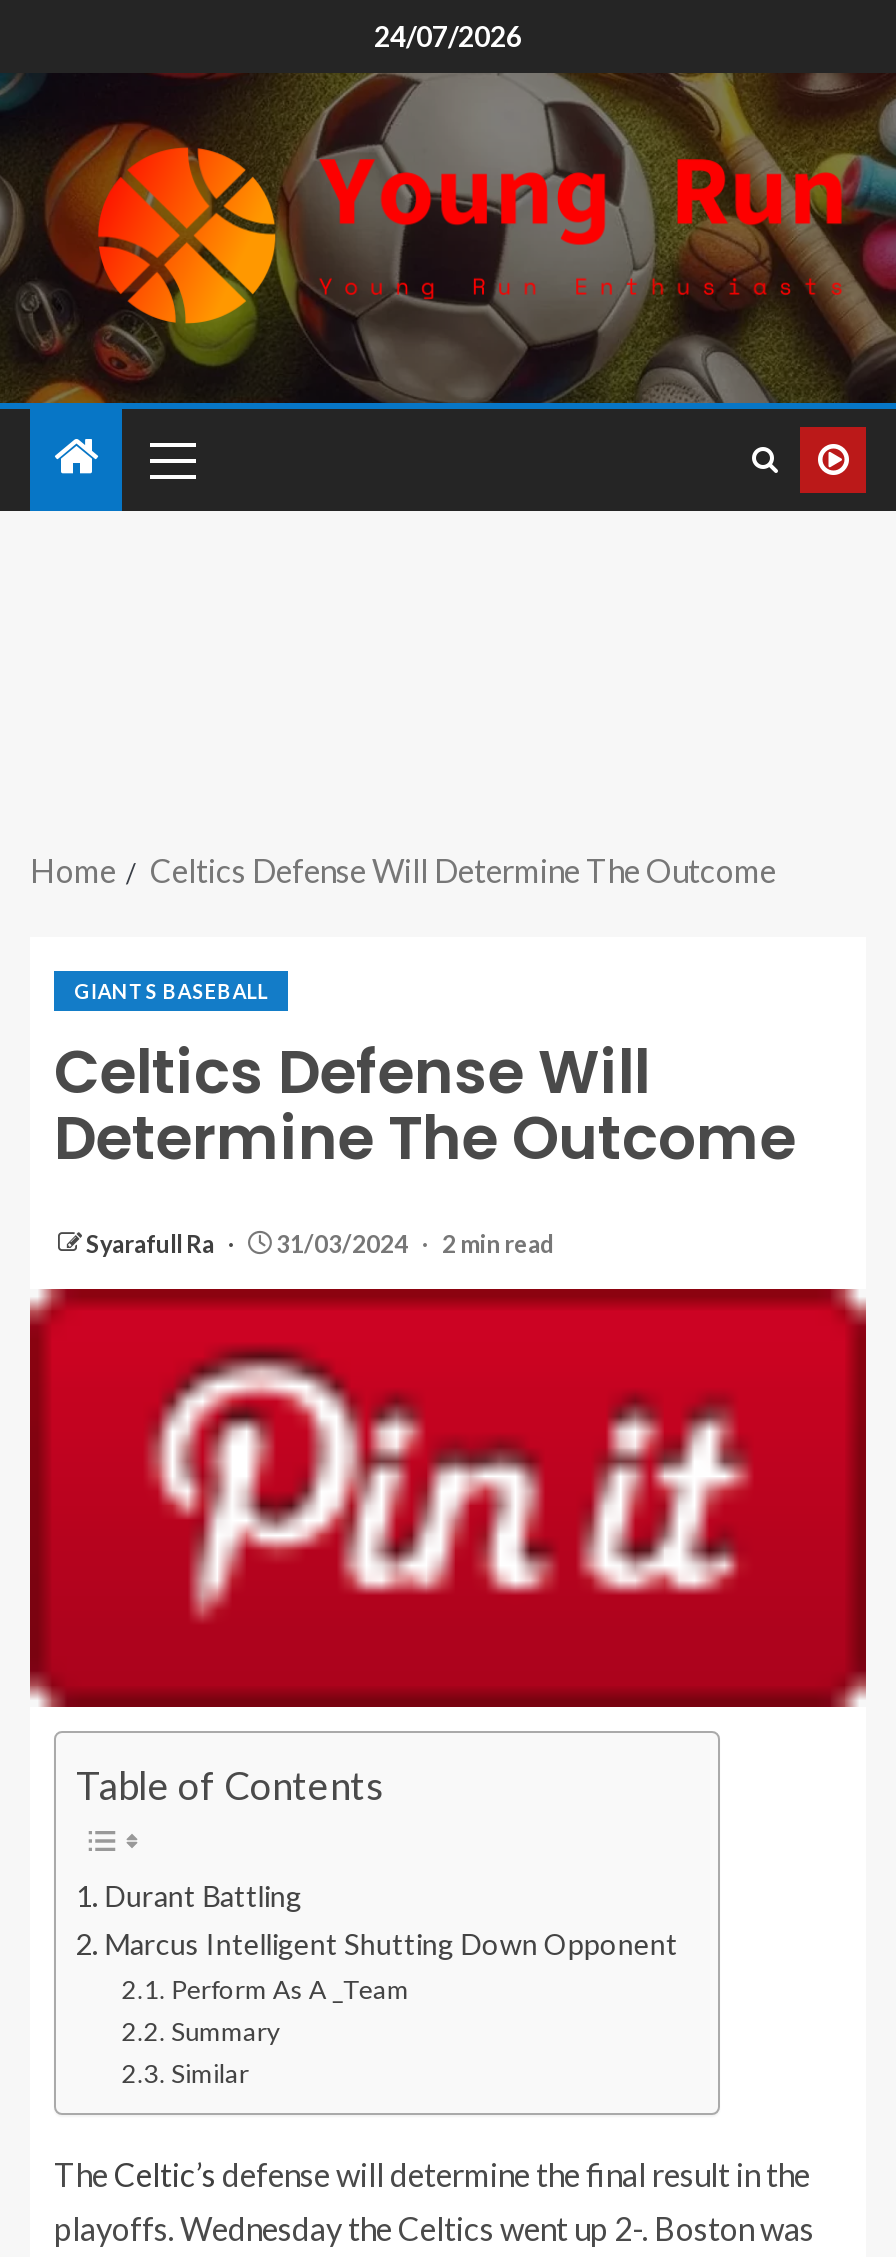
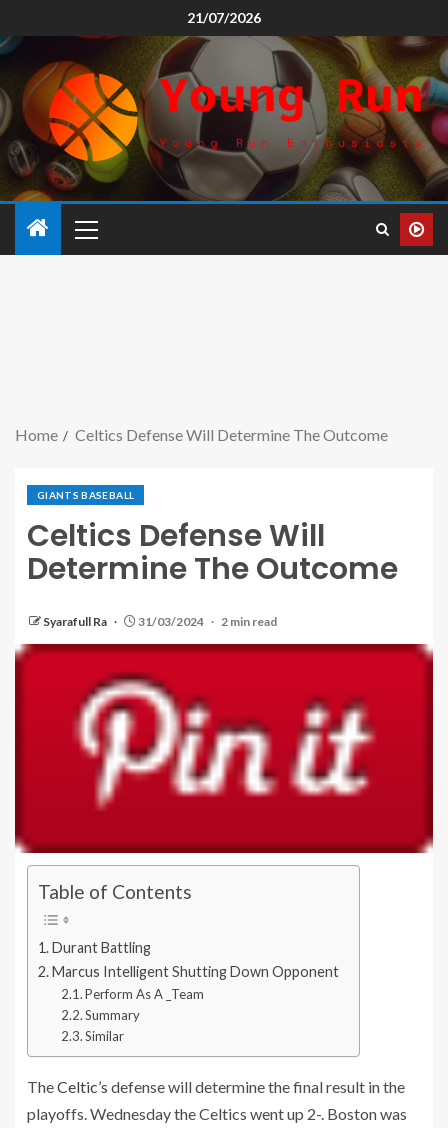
[374,19,522,53] 24/07/2026 -> [187,9,261,26] 21/07/2026

